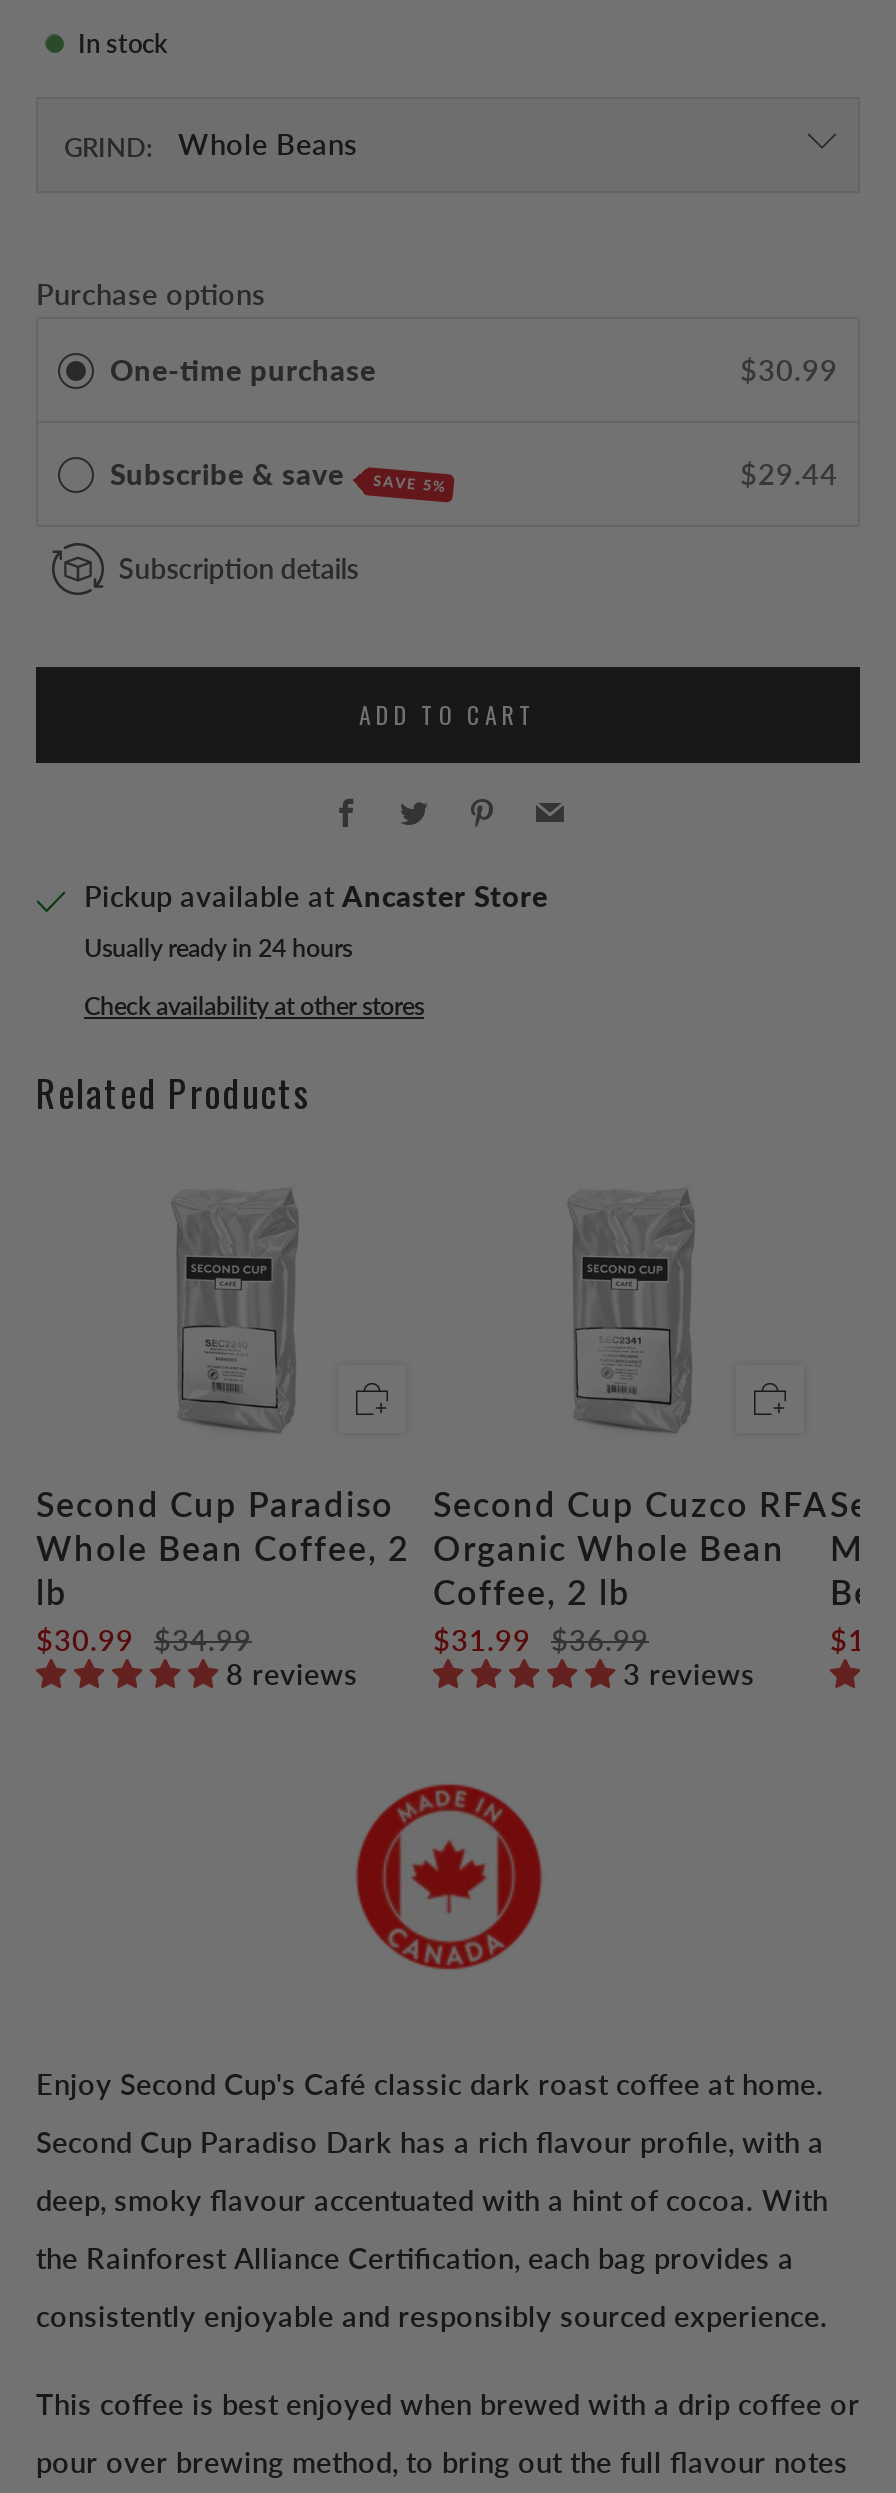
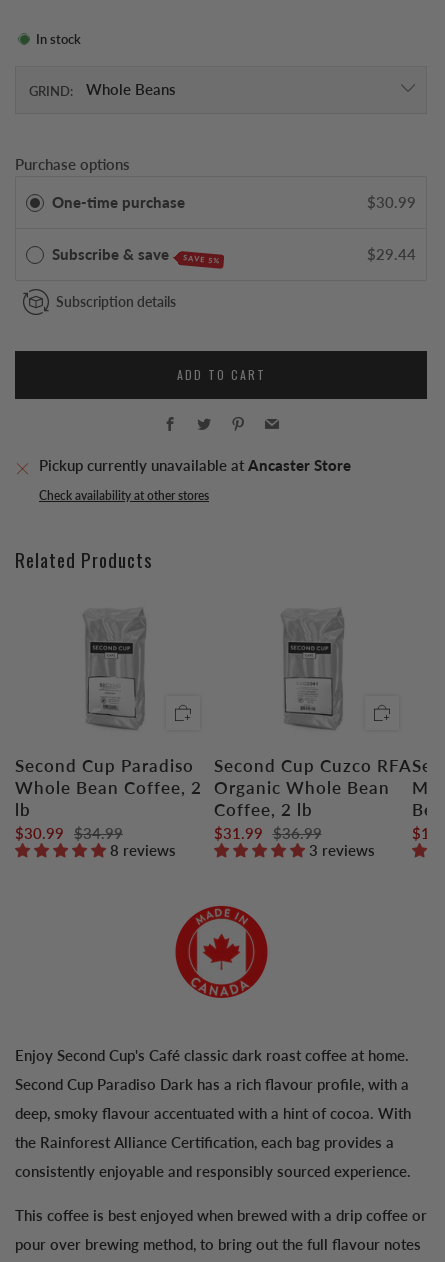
[84,880,548,964] Pickup available at Ancaster Store | Usually ready in 24 hours -> [39,457,351,474] Pickup currently unavailable at Ancaster Store
moved [84,992,424,1022] -> [39,488,209,503]: Check availability at other stores

